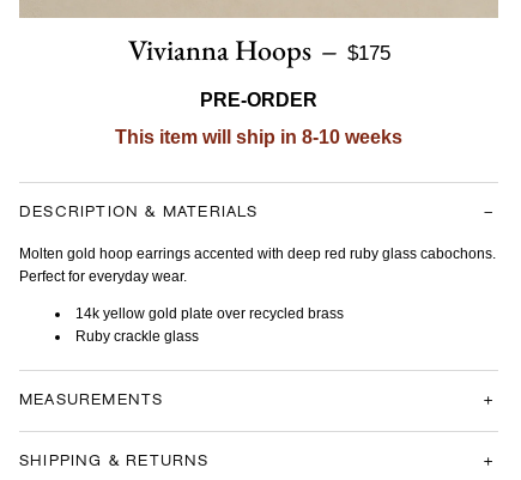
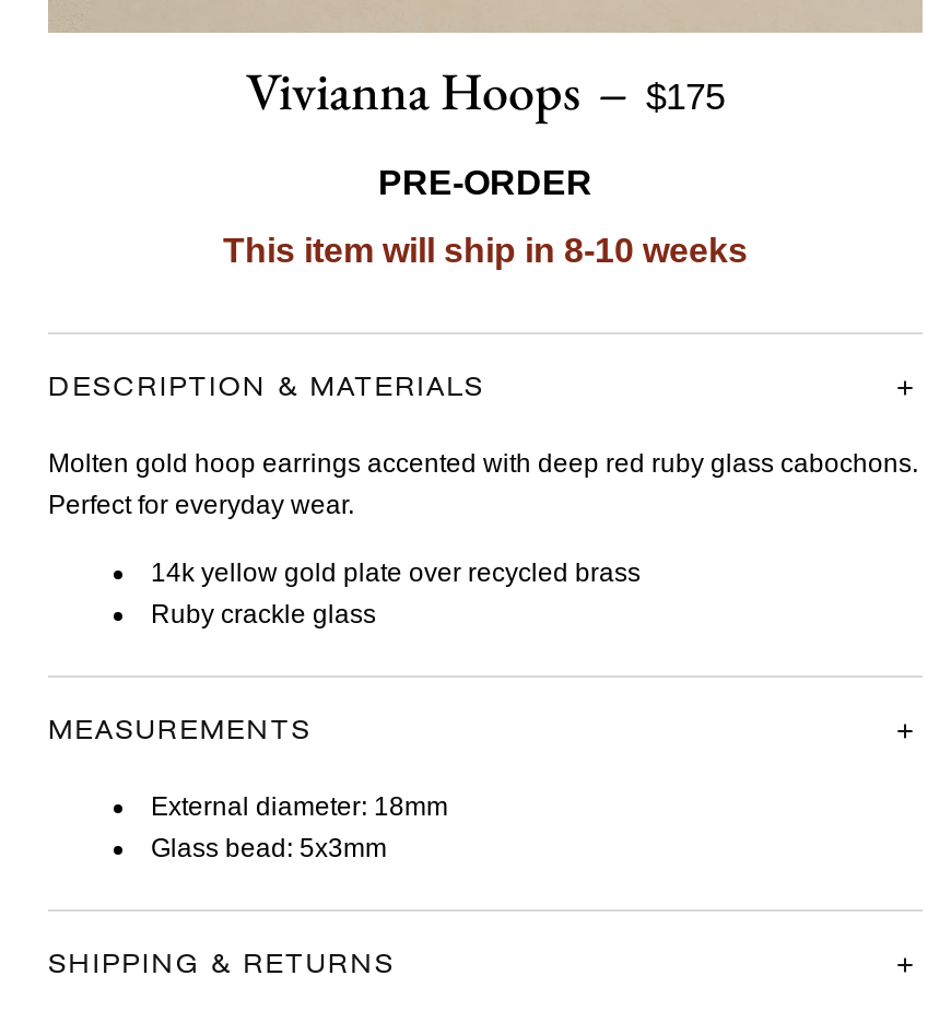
none -> [151,791,448,863] External diameter: 18mm | Glass bead: 5x3mm

